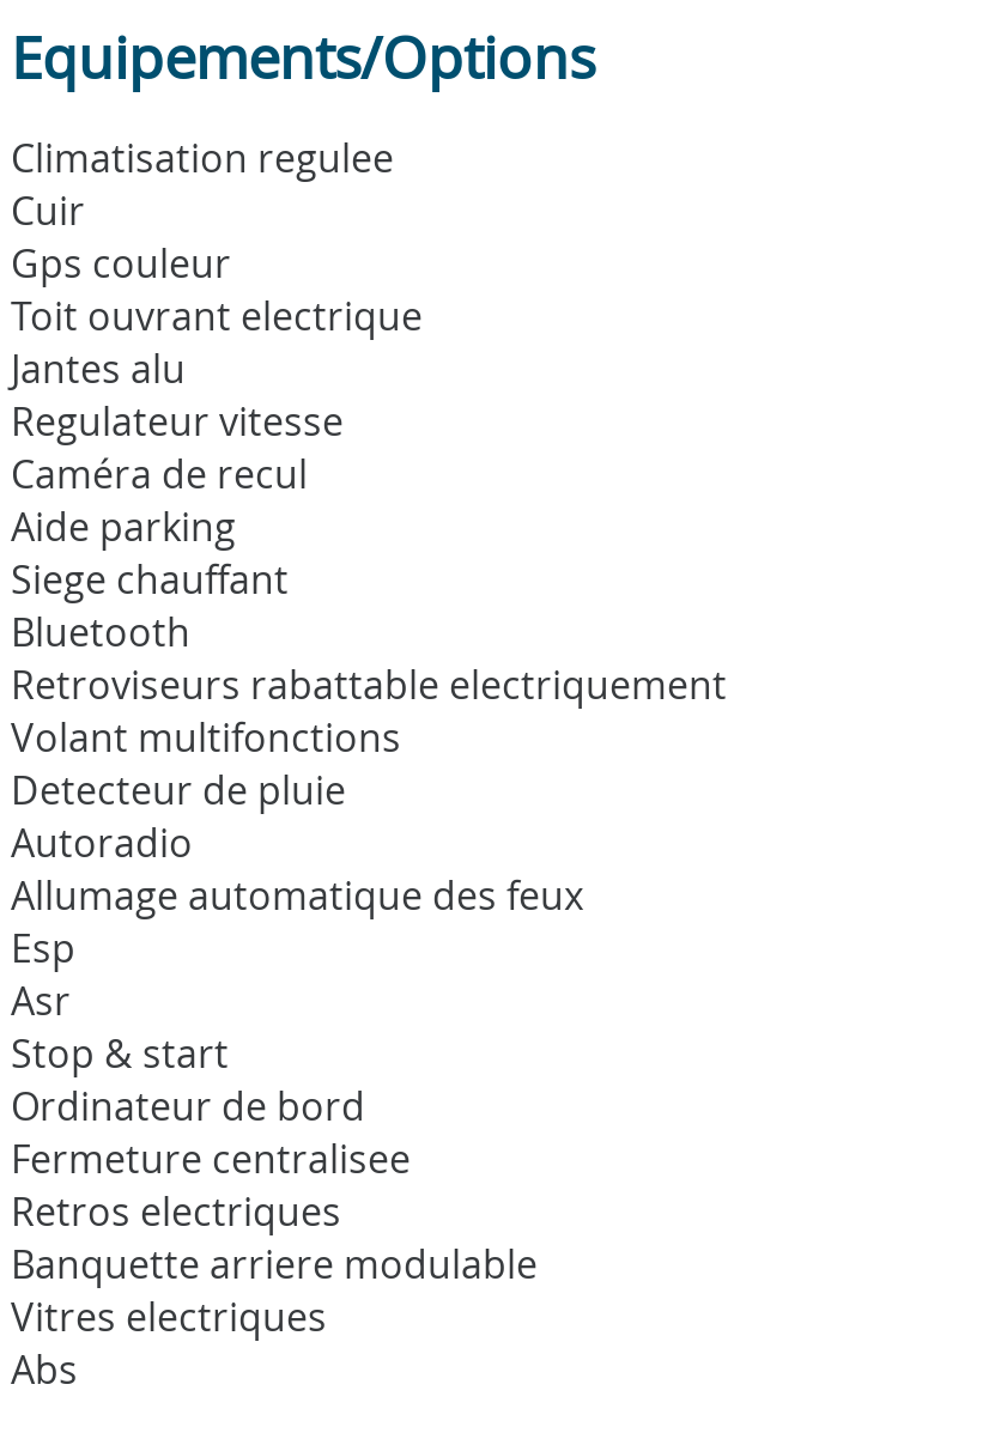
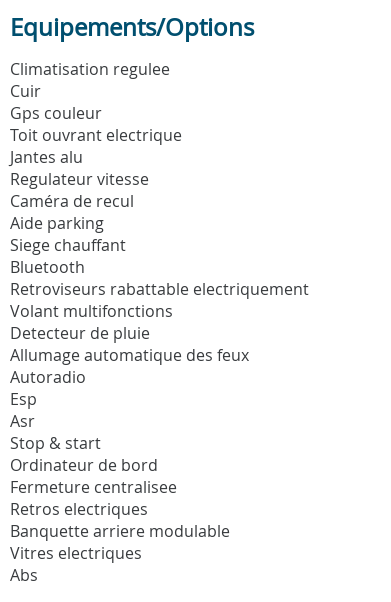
moved [11,815,193,868] -> [10,365,86,387]: Autoradio
moved [11,868,583,921] -> [10,343,249,365]: Allumage automatique des feux

